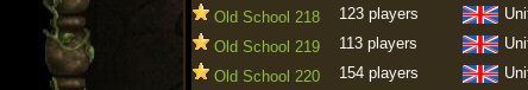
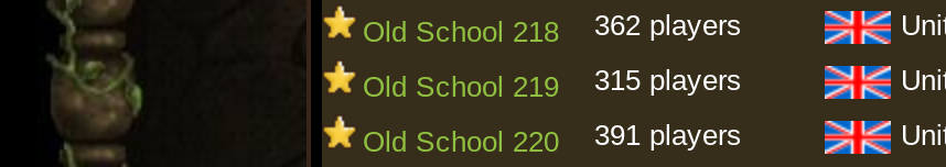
[213,5,418,26] Old School 218 123 players -> [363,9,742,48] Old School 218 362 players
[213,34,417,56] Old School 219 113 players -> [363,64,742,103] Old School 219 315 players
[213,64,418,85] Old School 220 154 players -> [363,119,742,158] Old School 220 391 players

